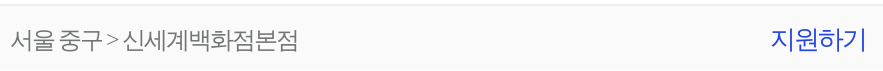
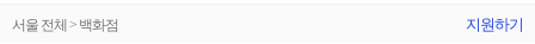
[10,26,298,54] 서울 중구 > 신세계백화점본점 -> [12,17,118,33] 서울 전체 > 백화점

